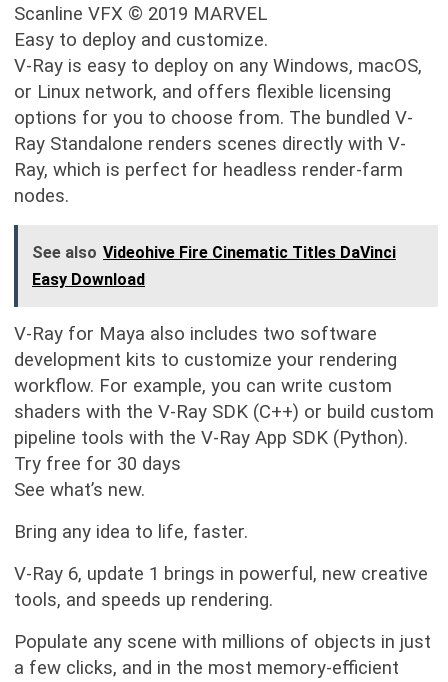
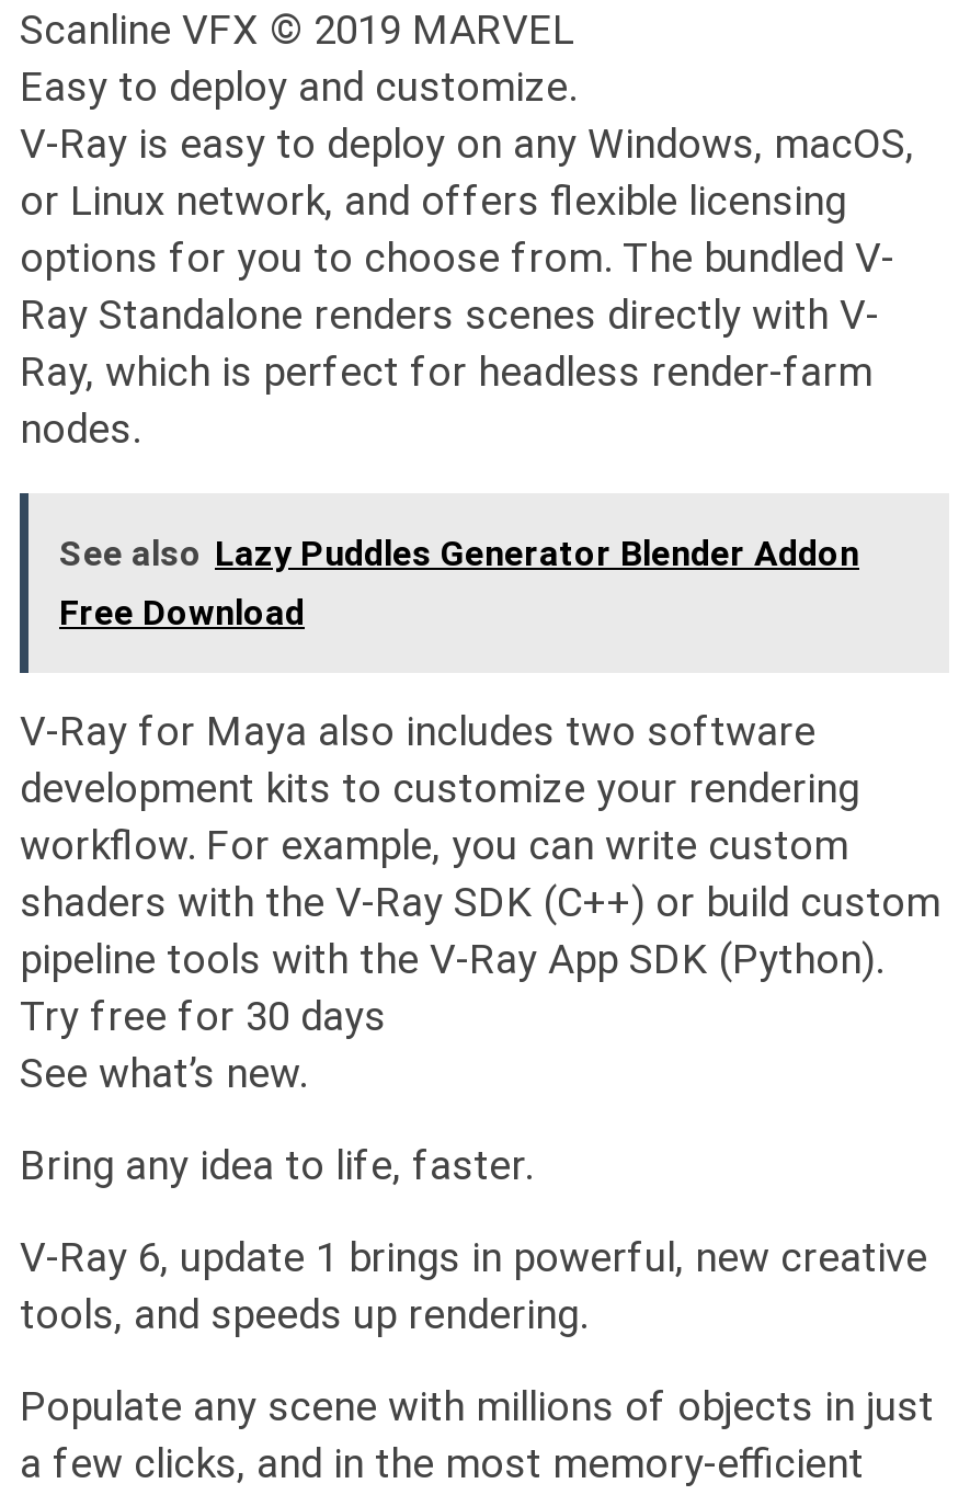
[32,243,396,262] See also Videohive Fire Cinematic Titles DaVinci -> [59,533,859,574] See also Lazy Puddles Generator Blender Addon
[32,270,145,289] Easy Download -> [59,592,305,634] Free Download

